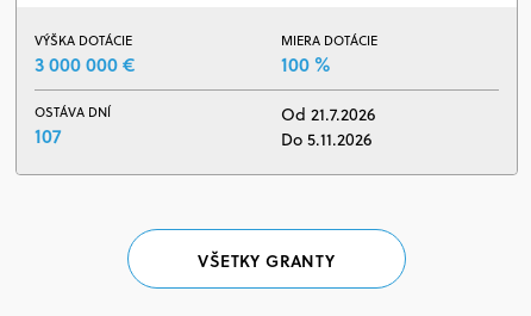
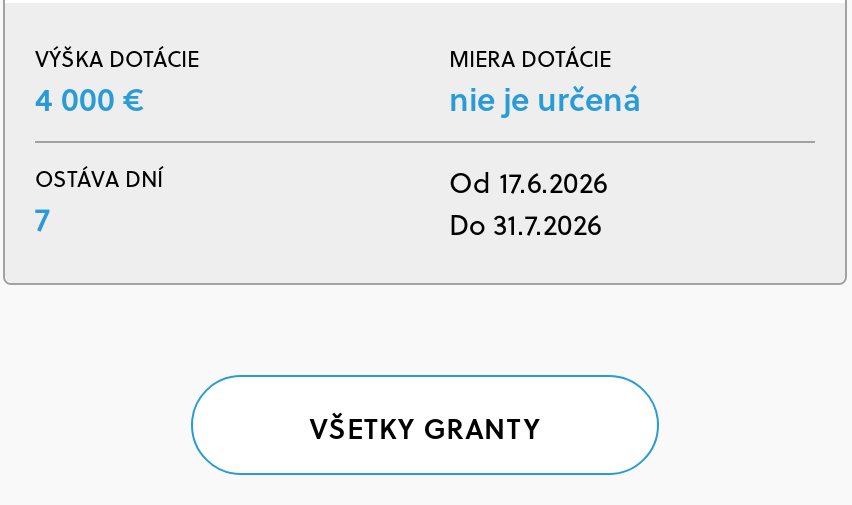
[35,50,135,78] 3 000 000 € -> [35,75,143,121] 4 000 €
[281,50,331,78] 100 % -> [449,75,641,121] nie je určená
[281,103,375,126] Od 21.7.2026 -> [449,163,607,203] Od 17.6.2026
[35,122,61,149] 107 -> [35,195,49,241] 7
[281,128,371,151] Do 5.11.2026 -> [449,205,601,245] Do 31.7.2026

